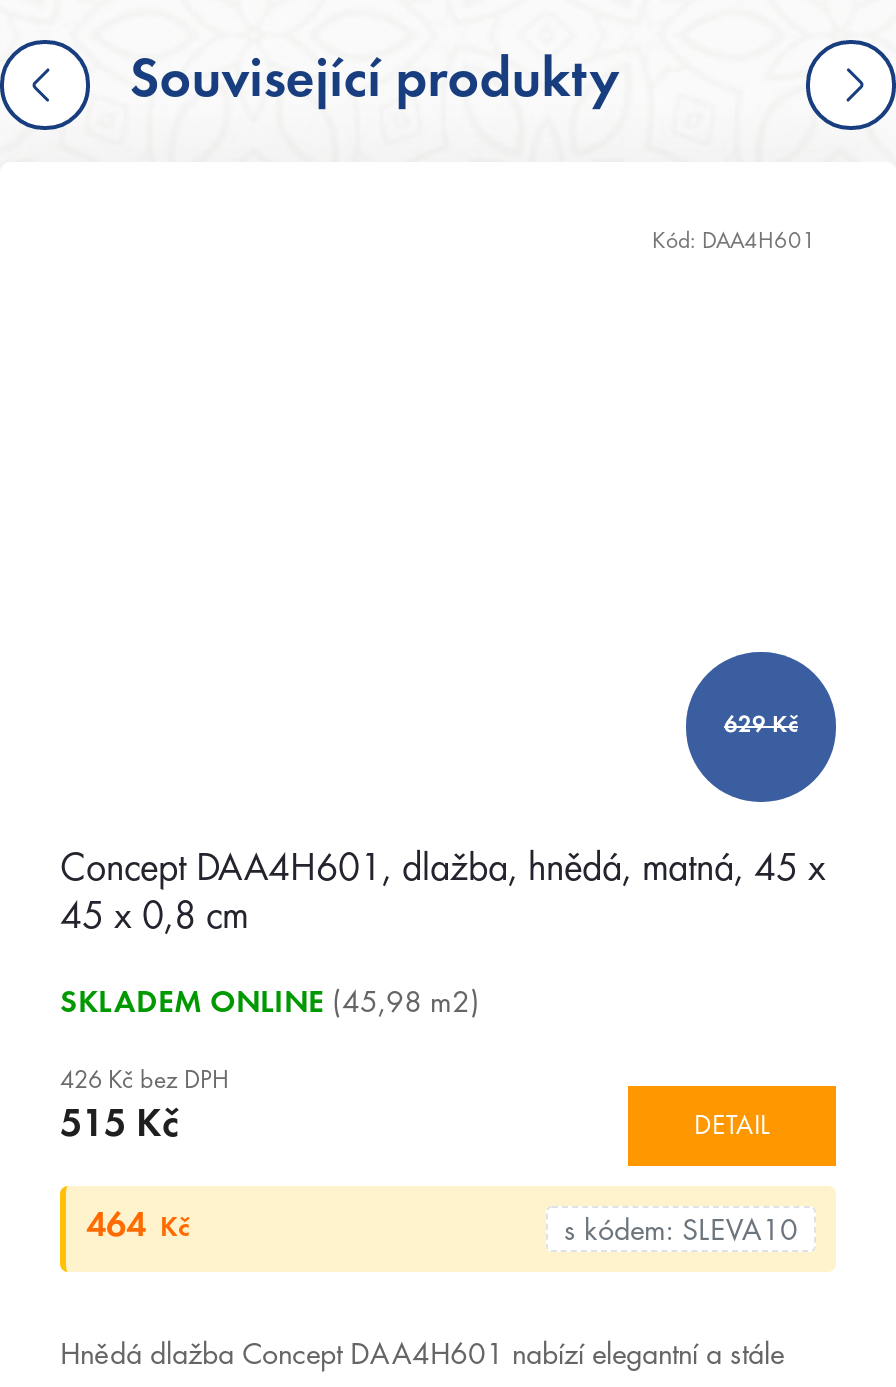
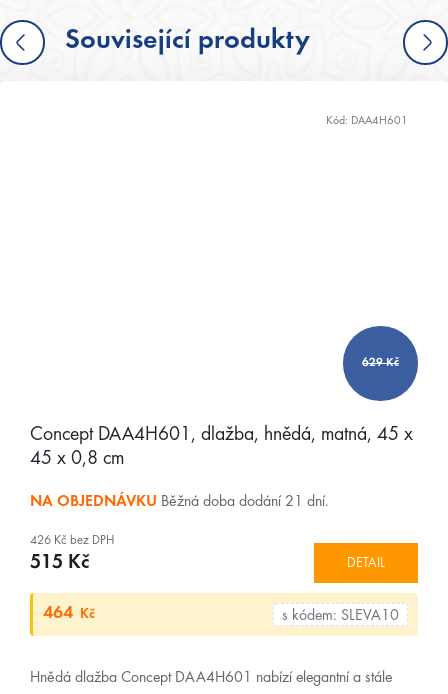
[60,987,480,1019] SKLADEM ONLINE (45,98 m2) -> [30,494,329,510] NA OBJEDNÁVKU Běžná doba dodání 21 dní.

